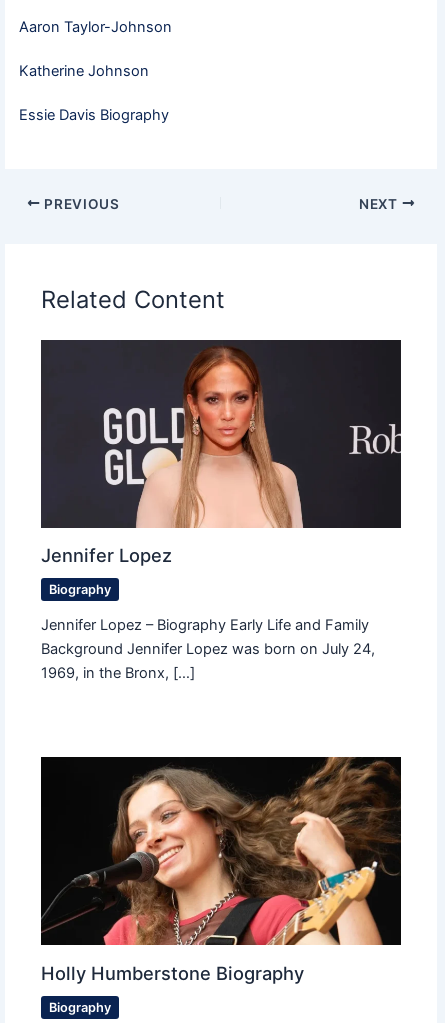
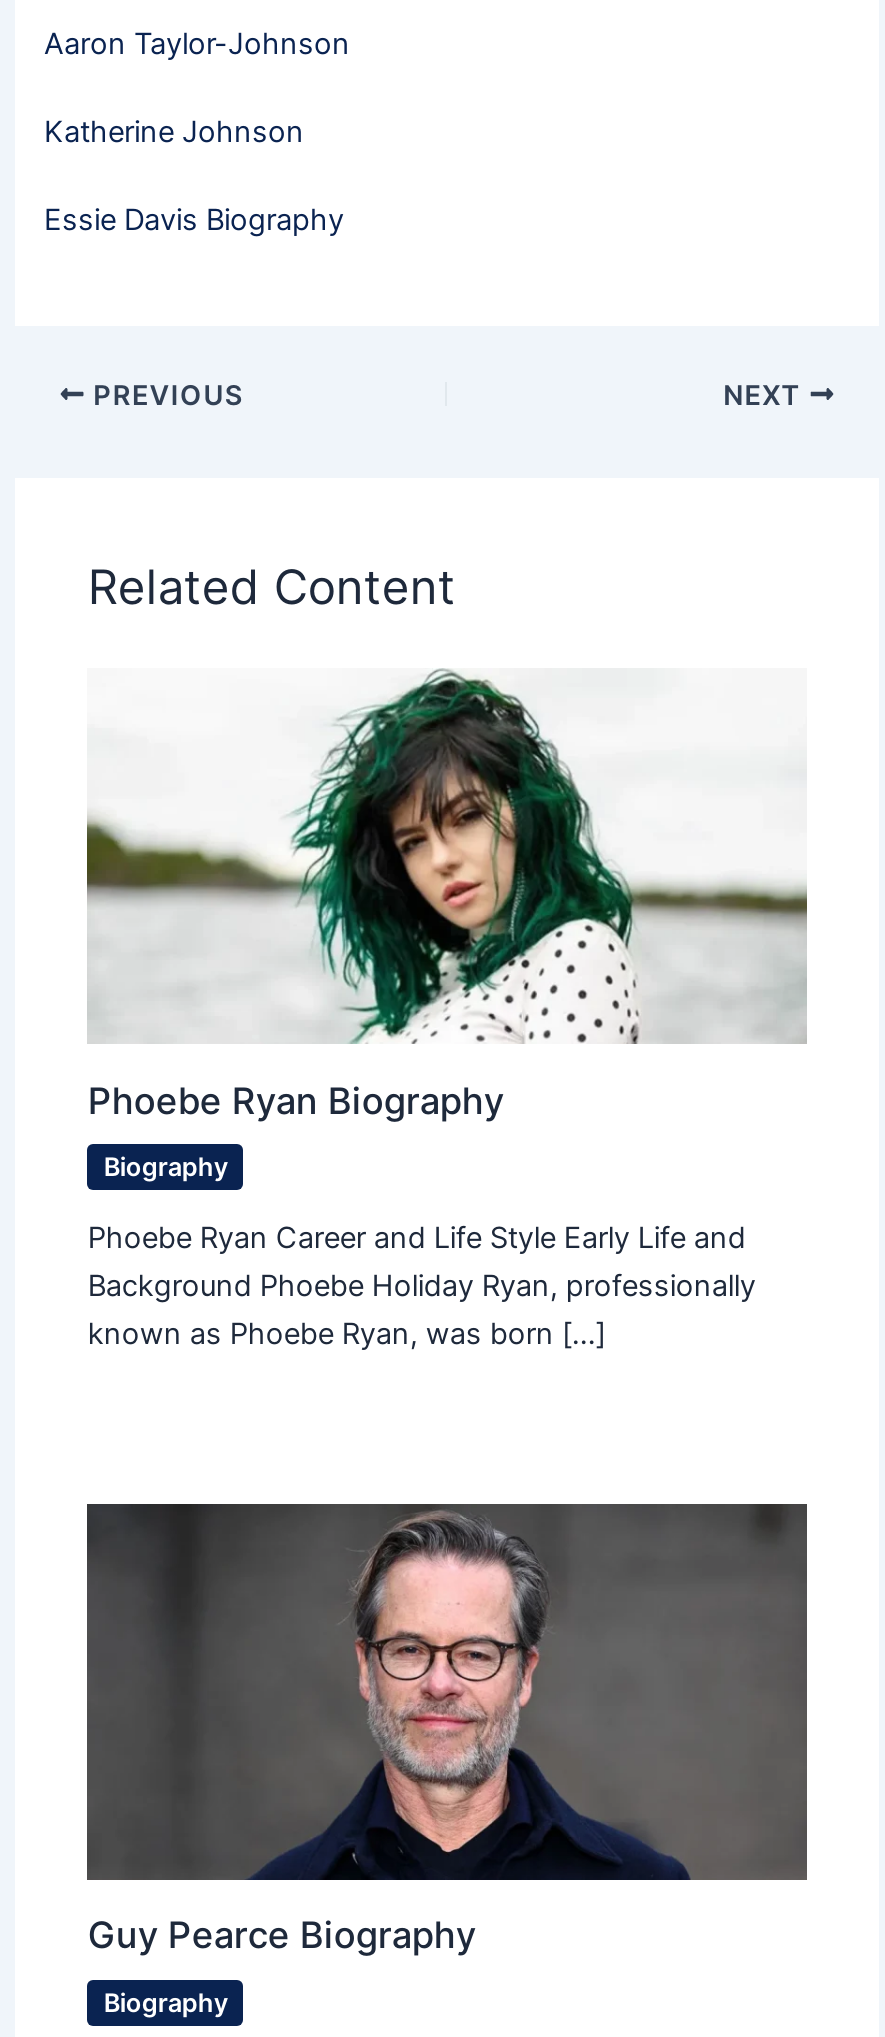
[40,339,402,566] [image] | Jennifer Lopez -> [87,668,807,1121] [image] | Phoebe Ryan Biography
[41,616,375,682] Jennifer Lopez – Biography Early Life and Family | Background Jennifer Lopez was born on July 24, | 1969, in the Bronx, […] -> [88,1220,756,1352] Phoebe Ryan Career and Life Style Early Life and | Background Phoebe Holiday Ryan, professionally | known as Phoebe Ryan, was born […]
[41,756,400,984] [image] | Holly Humberstone Biography -> [87,1502,807,1956] [image] | Guy Pearce Biography

